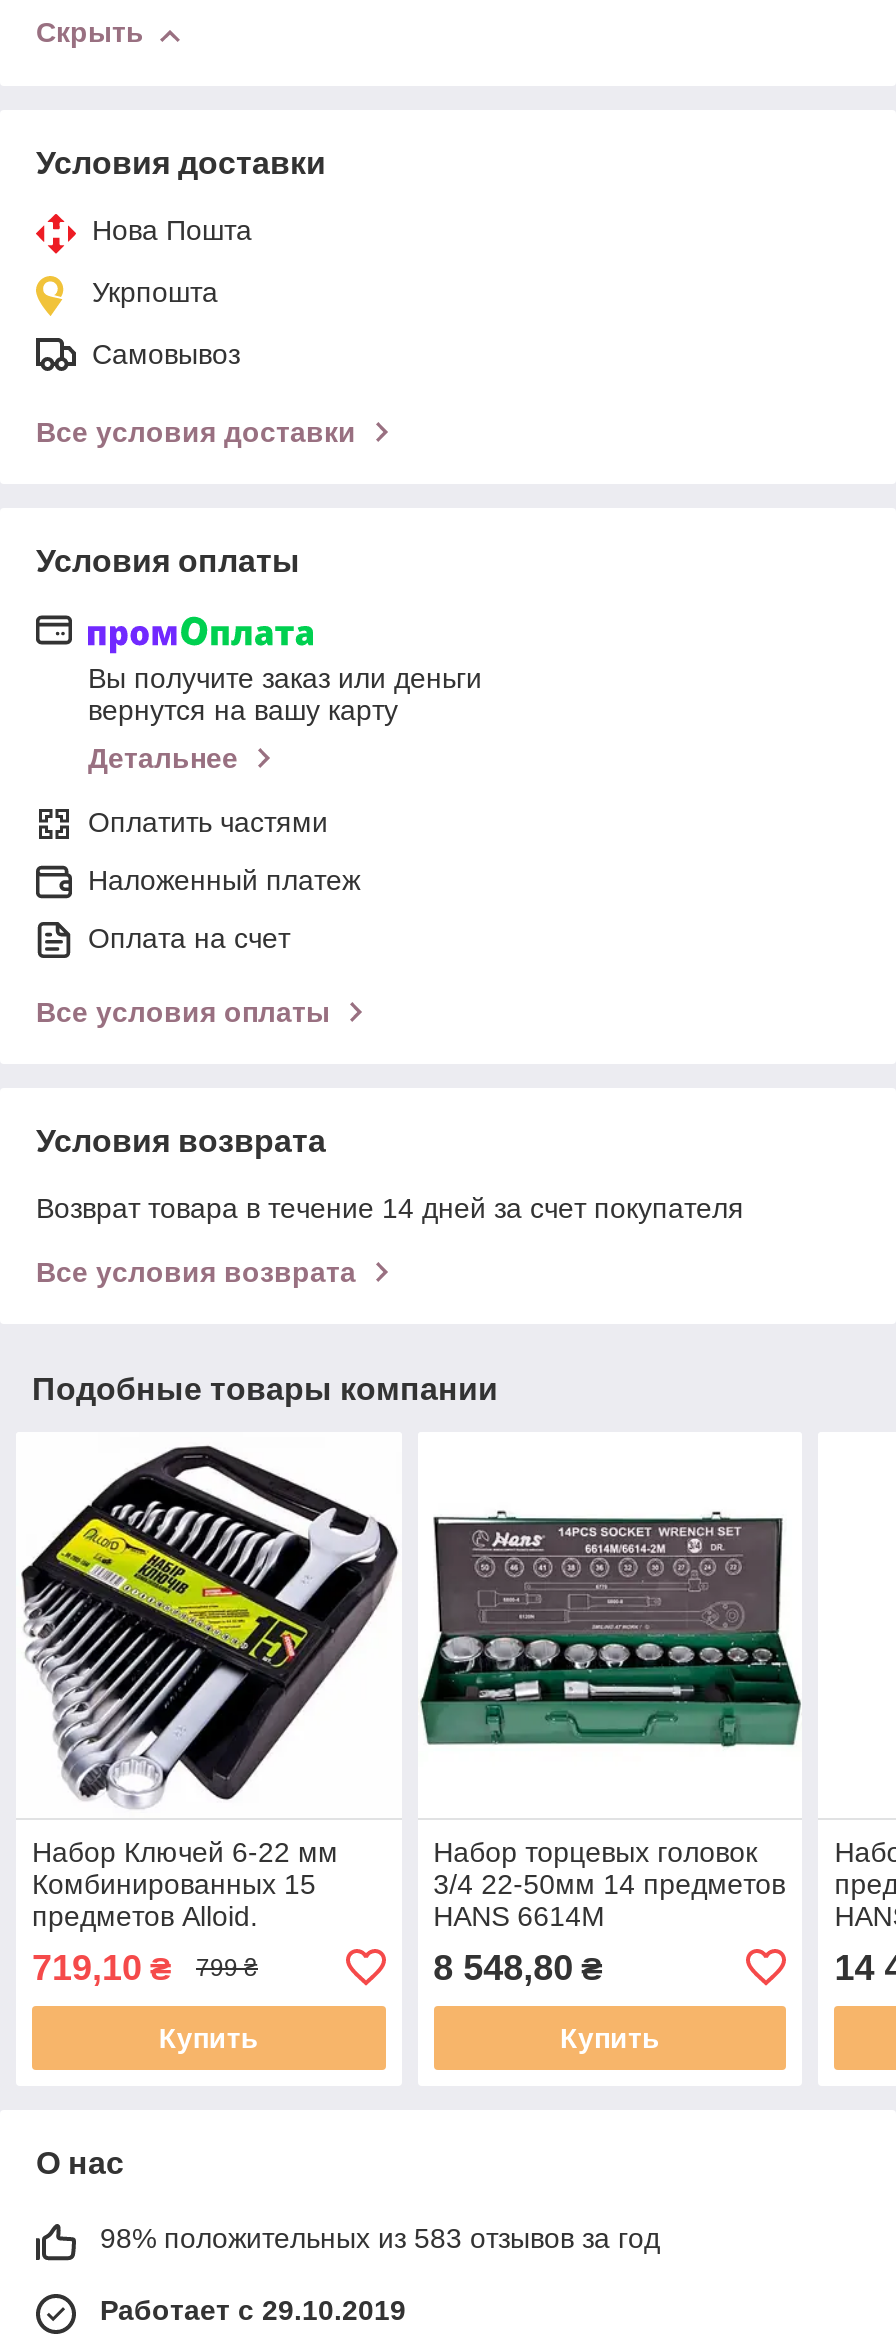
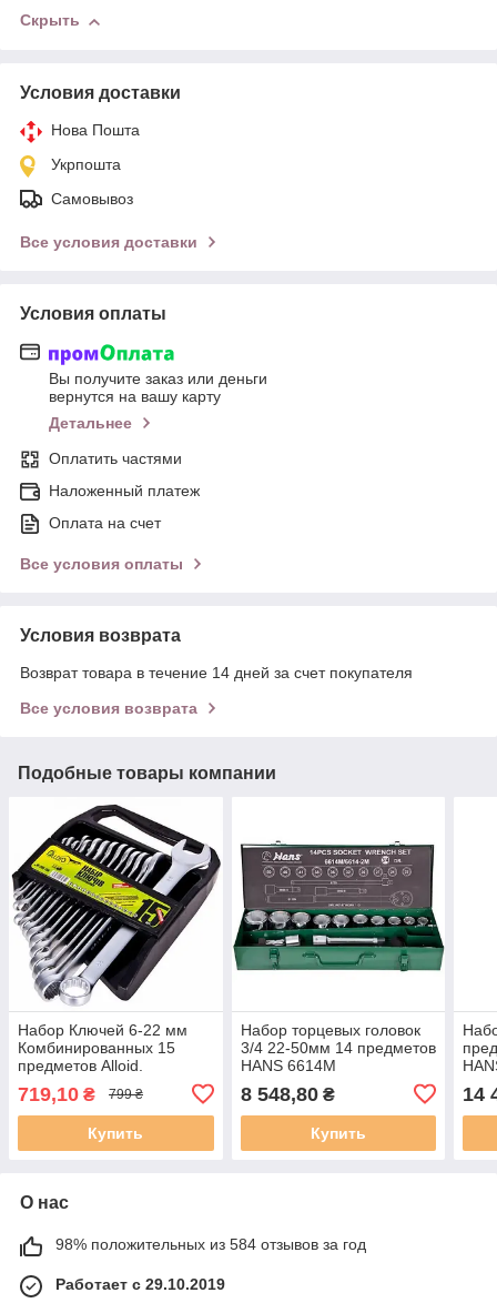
[100,2221,660,2253] 98% положительных из 583 отзывов за год -> [55,1235,366,1253] 98% положительных из 584 отзывов за год

